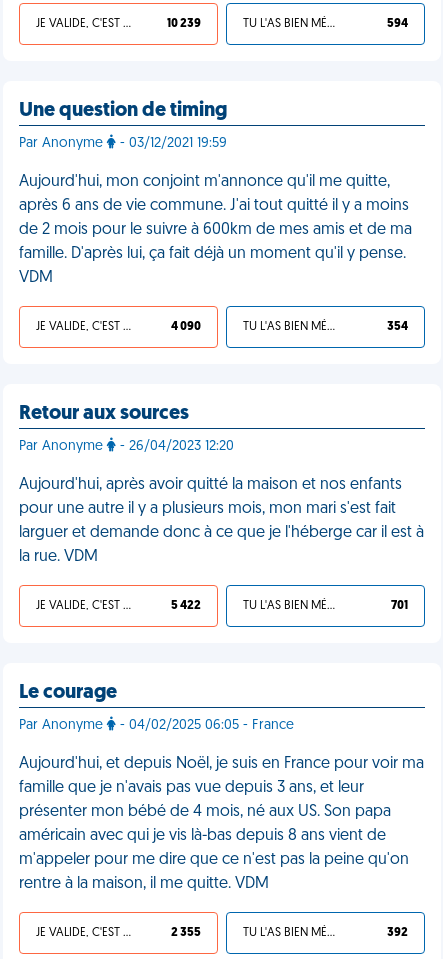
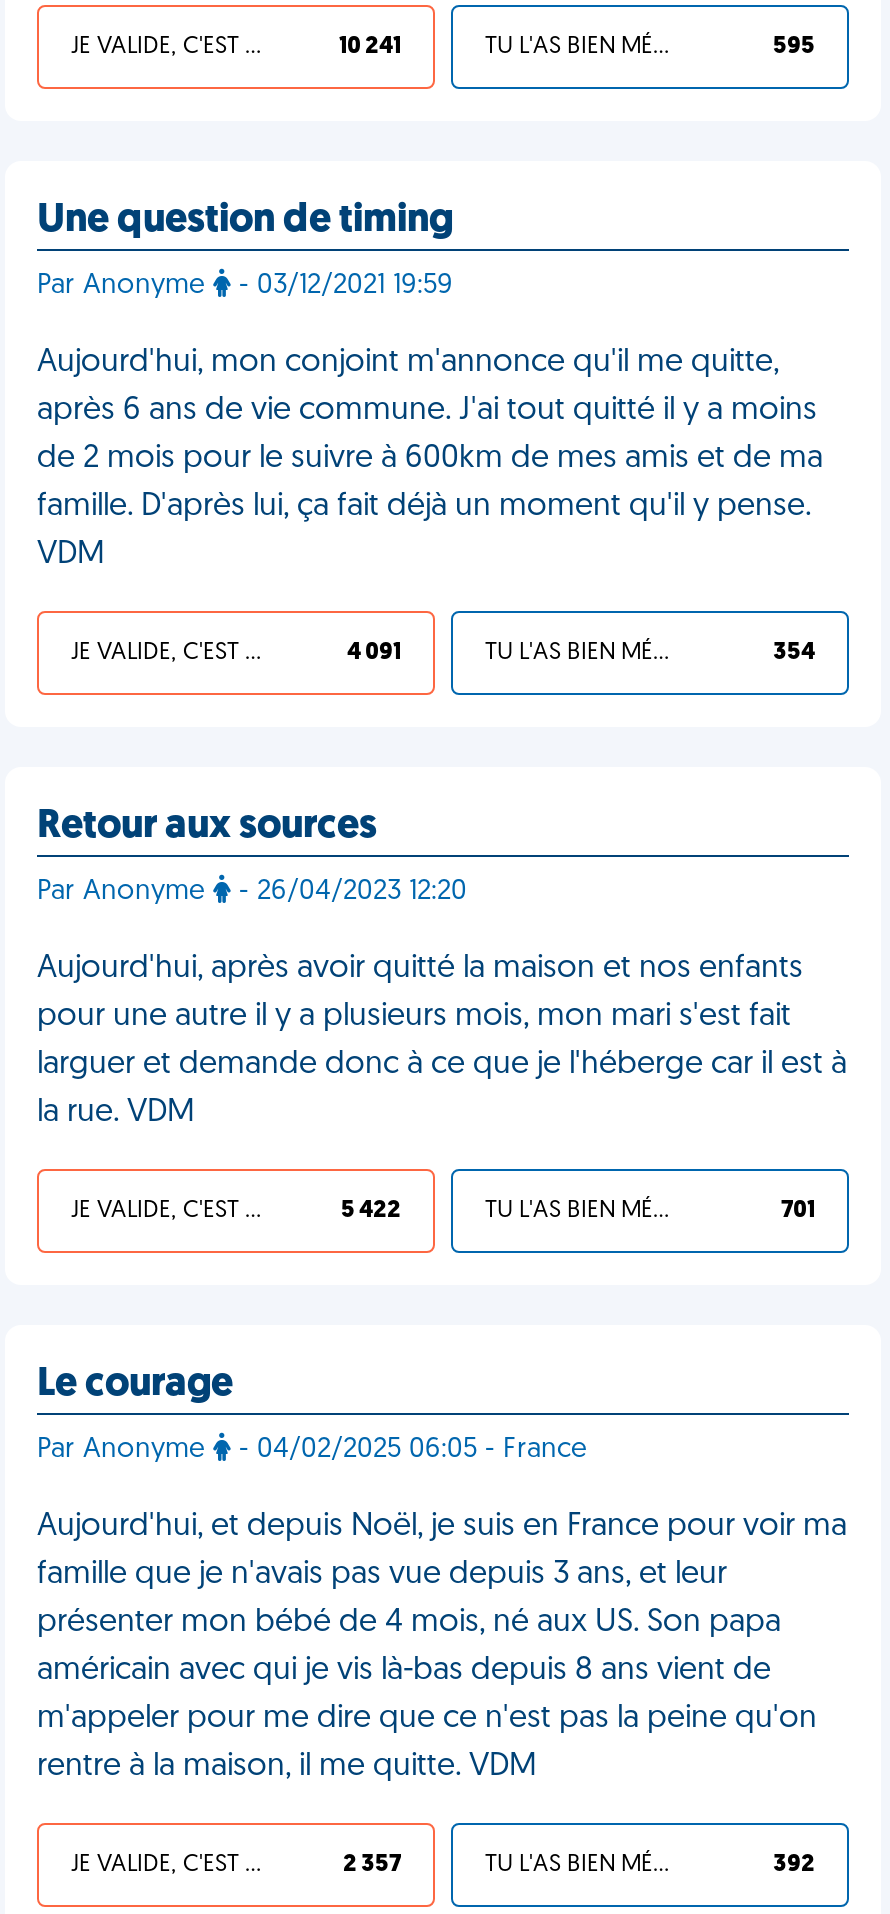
[167,18,201,30] 10 239 -> [339,35,401,59] 10 241
[387,18,408,30] 594 -> [773,35,815,59] 595
[171,321,201,333] 4 090 -> [347,641,401,665] 4 091
[171,927,201,939] 2 355 -> [343,1853,401,1877] 2 357

